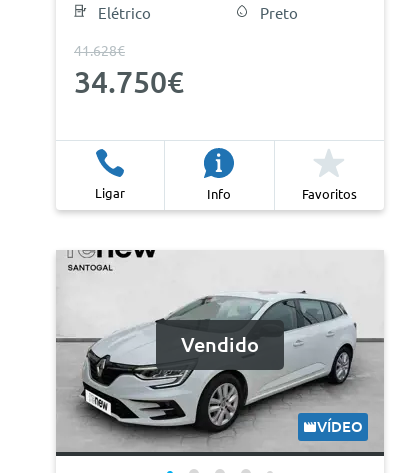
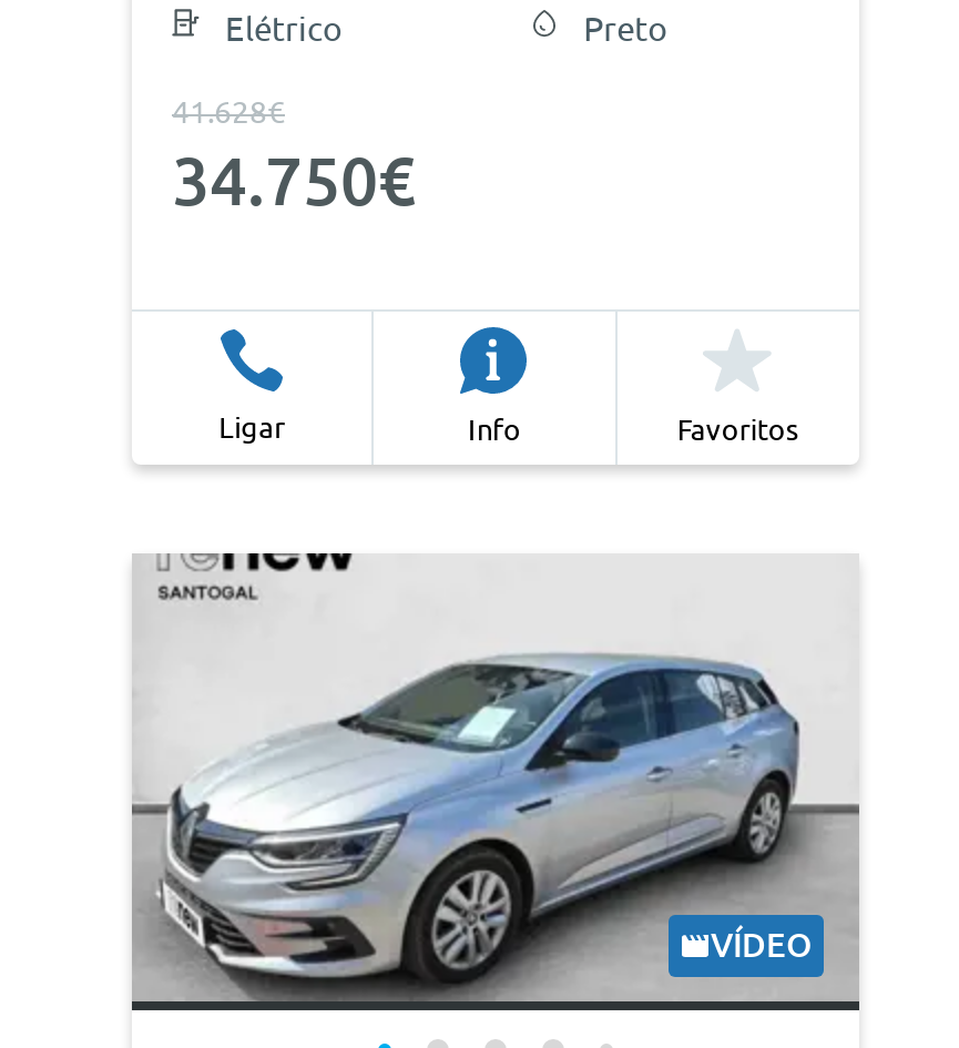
[56,290,385,452] [image] -> [132,644,859,999] [image]
[181,333,259,356] Vendido -> none

